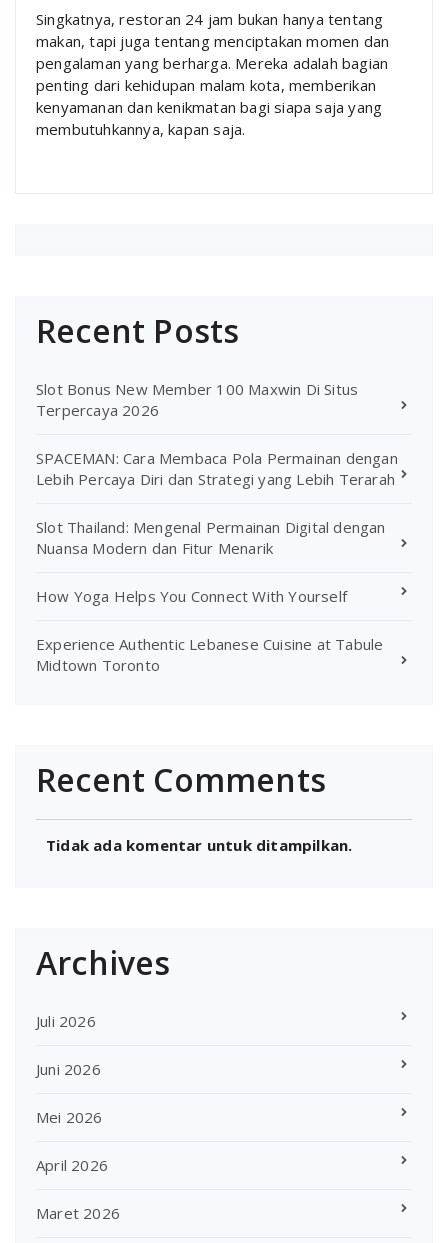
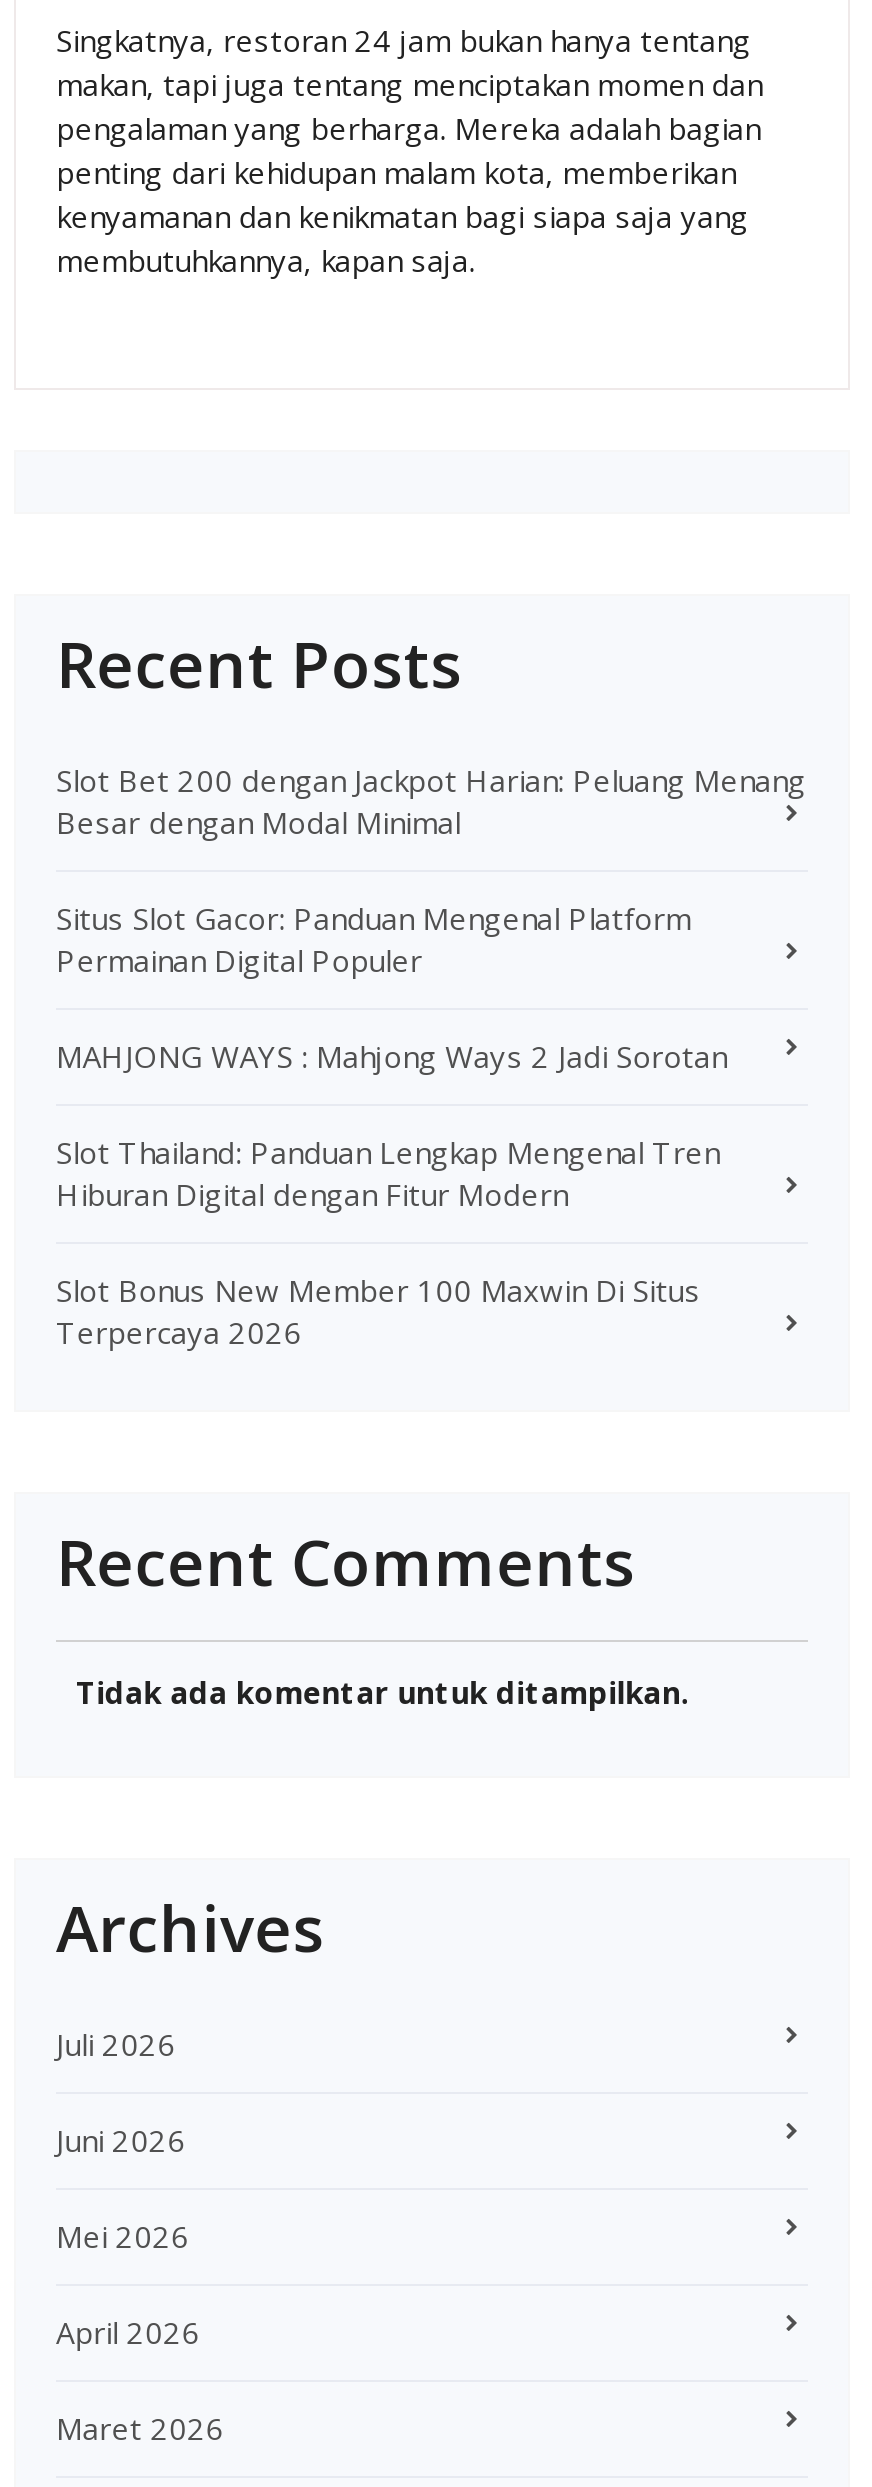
none -> [56,759,806,1213] Slot Bet 200 dengan Jackpot Harian: Peluang Menang | Besar dengan Modal Minimal | Situs Slot Gacor: Panduan Mengenal Platform | Permainan Digital Populer | MAHJONG WAYS : Mahjong Ways 2 Jadi Sorotan | Slot Thailand: Panduan Lengkap Mengenal Tren | Hiburan Digital dengan Fitur Modern
moved [36,379,358,420] -> [56,1269,700,1351]: Slot Bonus New Member 100 Maxwin Di Situs | Terpercaya 2026
[36,448,398,675] SPACEMAN: Cara Membaca Pola Permainan dengan | Lebih Percaya Diri dan Strategi yang Lebih Terarah | Slot Thailand: Mengenal Permainan Digital dengan | Nuansa Modern dan Fitur Menarik | How Yoga Helps You Connect With Yourself | Experience Authentic Lebanese Cuisine at Tabule | Midtown Toronto -> none

